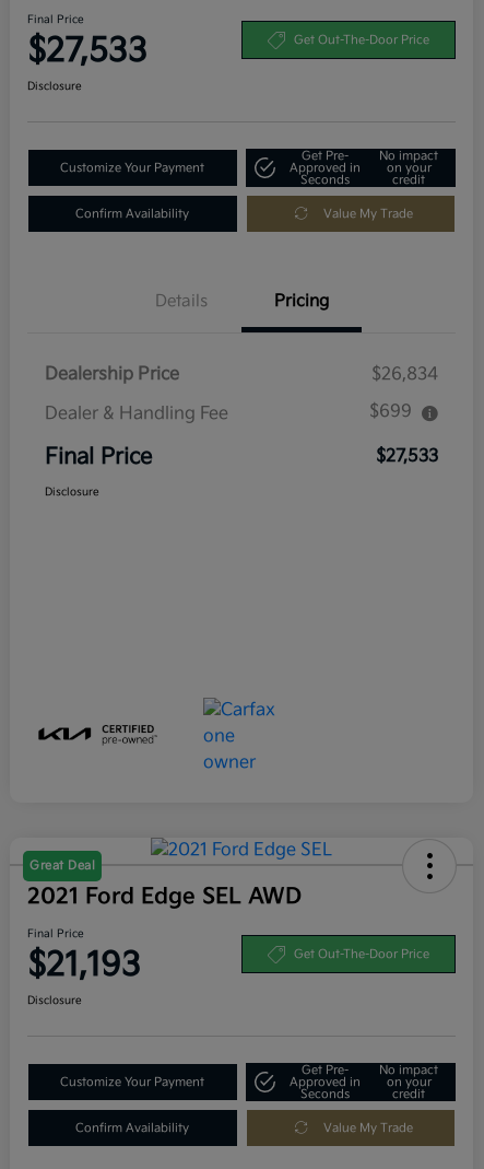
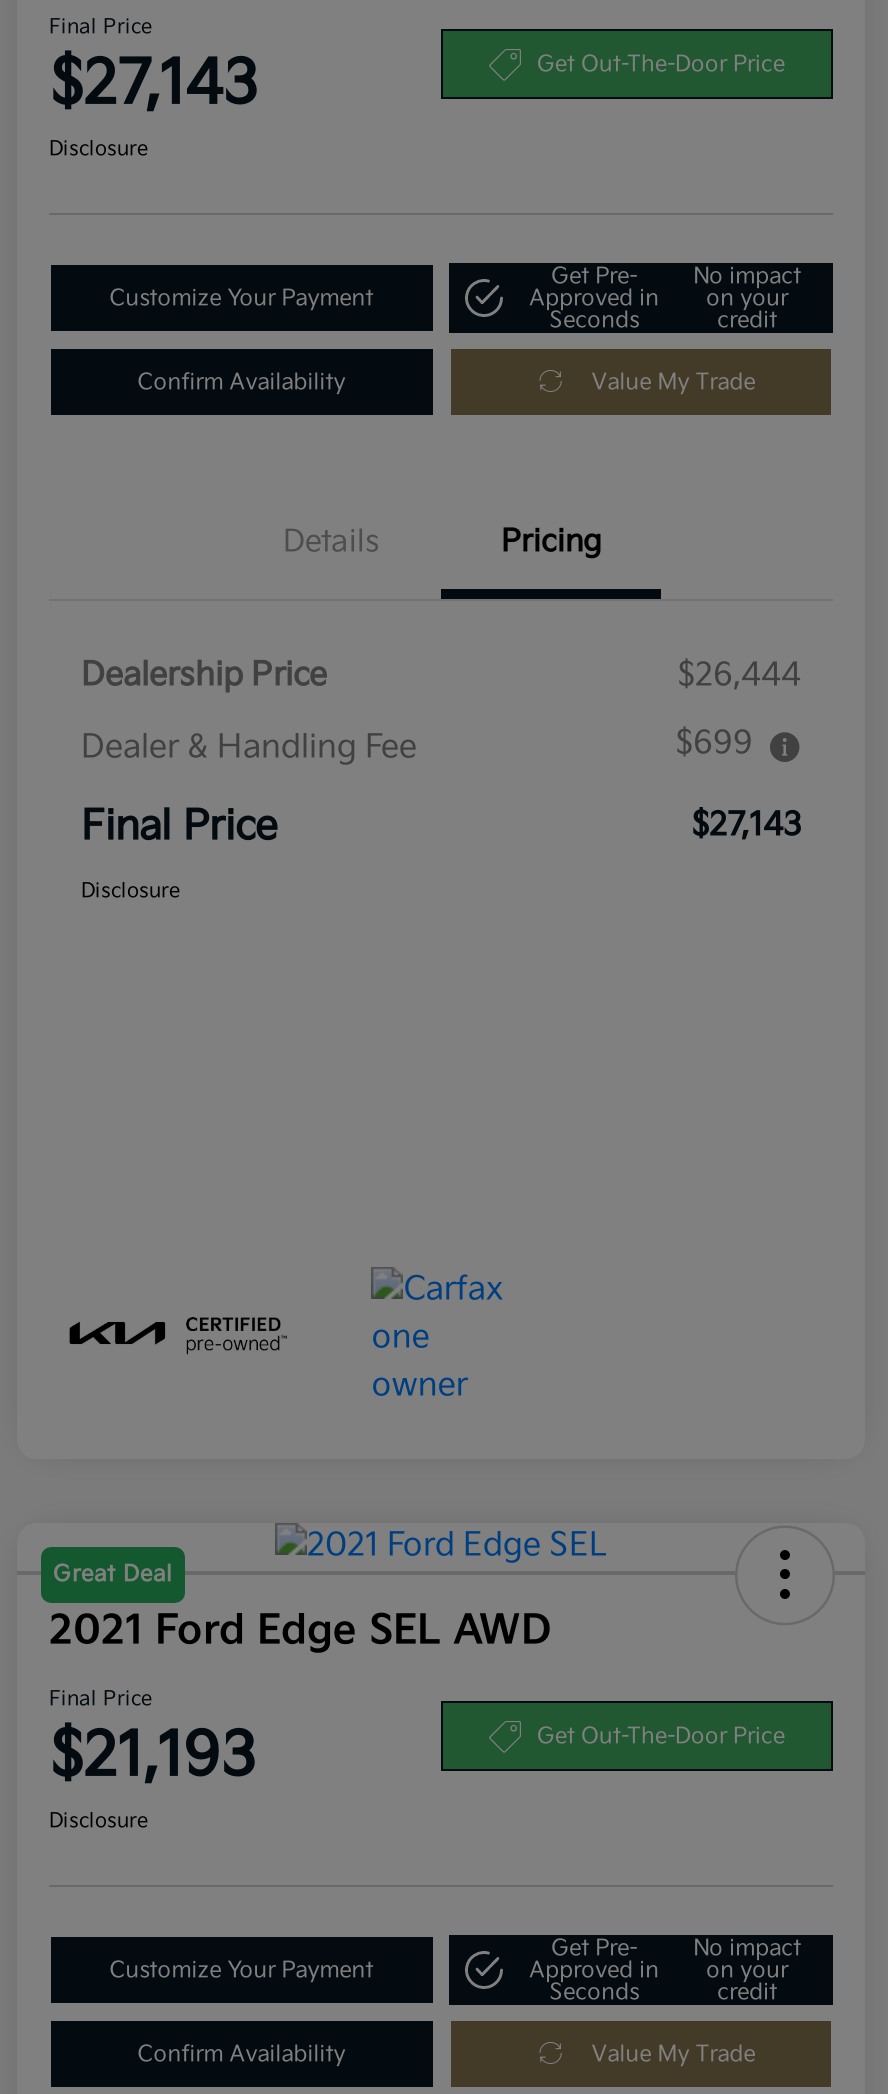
[27,31,147,71] $27,533 -> [49,49,259,121] $27,143
[371,364,438,385] $26,834 -> [677,657,801,695] $26,444
[376,446,438,467] $27,533 -> [691,807,801,845] $27,143

